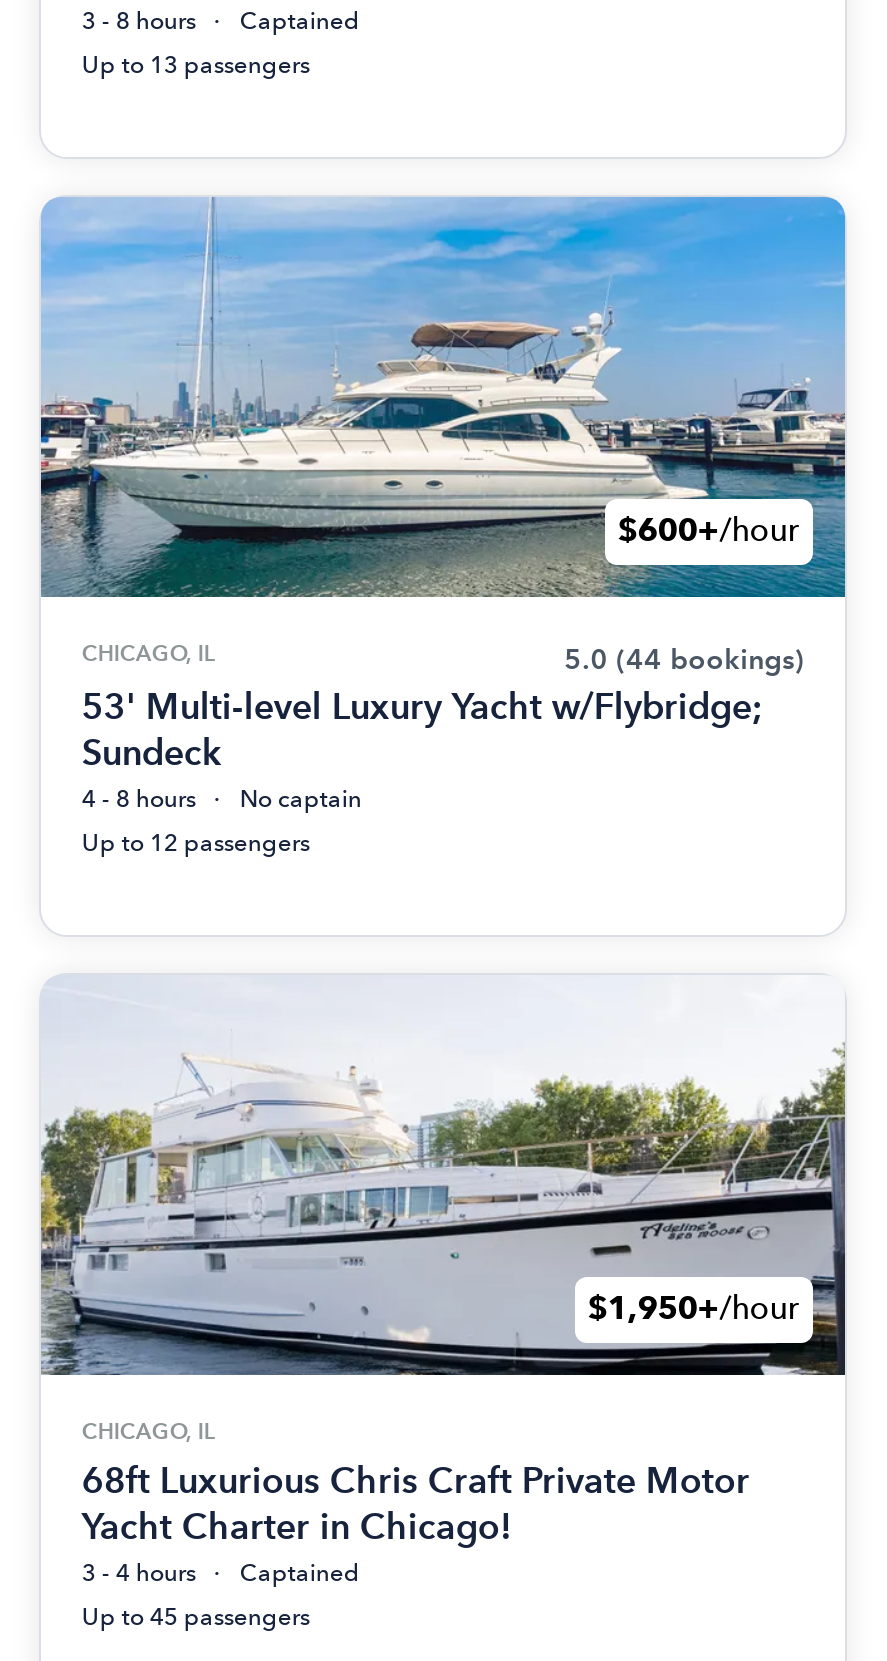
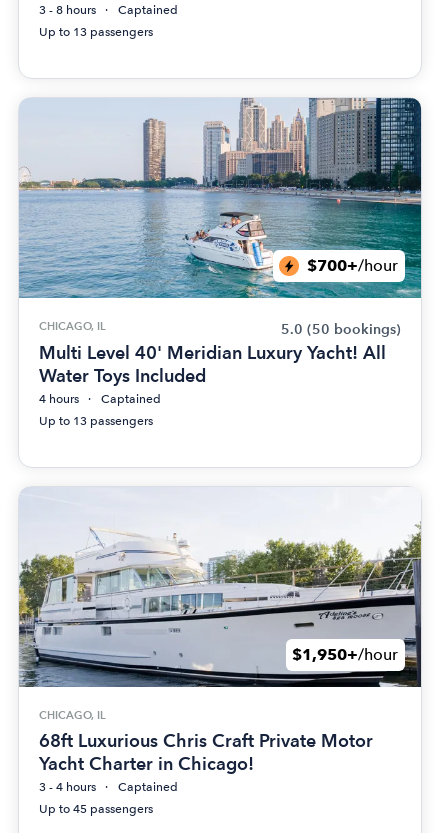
[39,196,847,598] [image] | $600+/hour -> [19,97,422,299] [image] | $700+/hour
[82,643,804,813] 5.0 (44 bookings) | 53' Multi-level Luxury Yacht w/Flybridge; | Sundeck | 4 - 8 hours | No captain -> [39,321,401,406] 5.0 (50 bookings) | Multi Level 40' Meridian Luxury Yacht! All | Water Toys Included | 4 hours | Captained
[82,829,310,857] Up to 12 passengers -> [39,414,153,428] Up to 13 passengers

